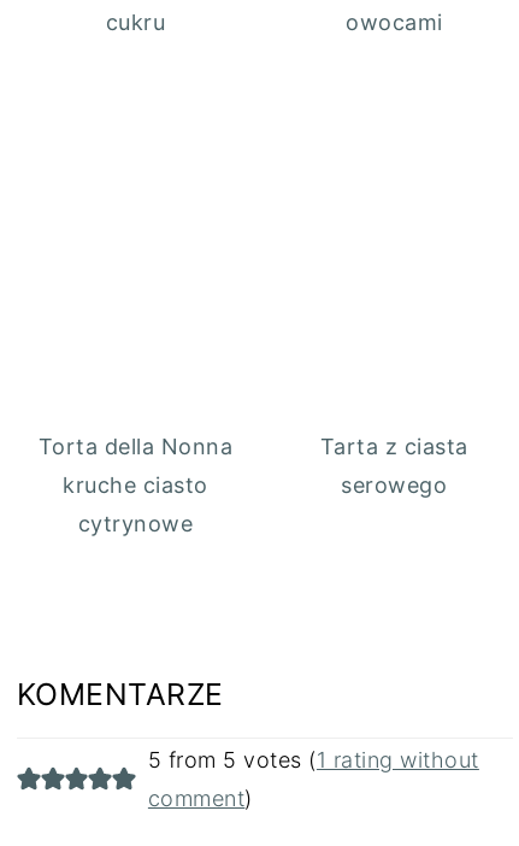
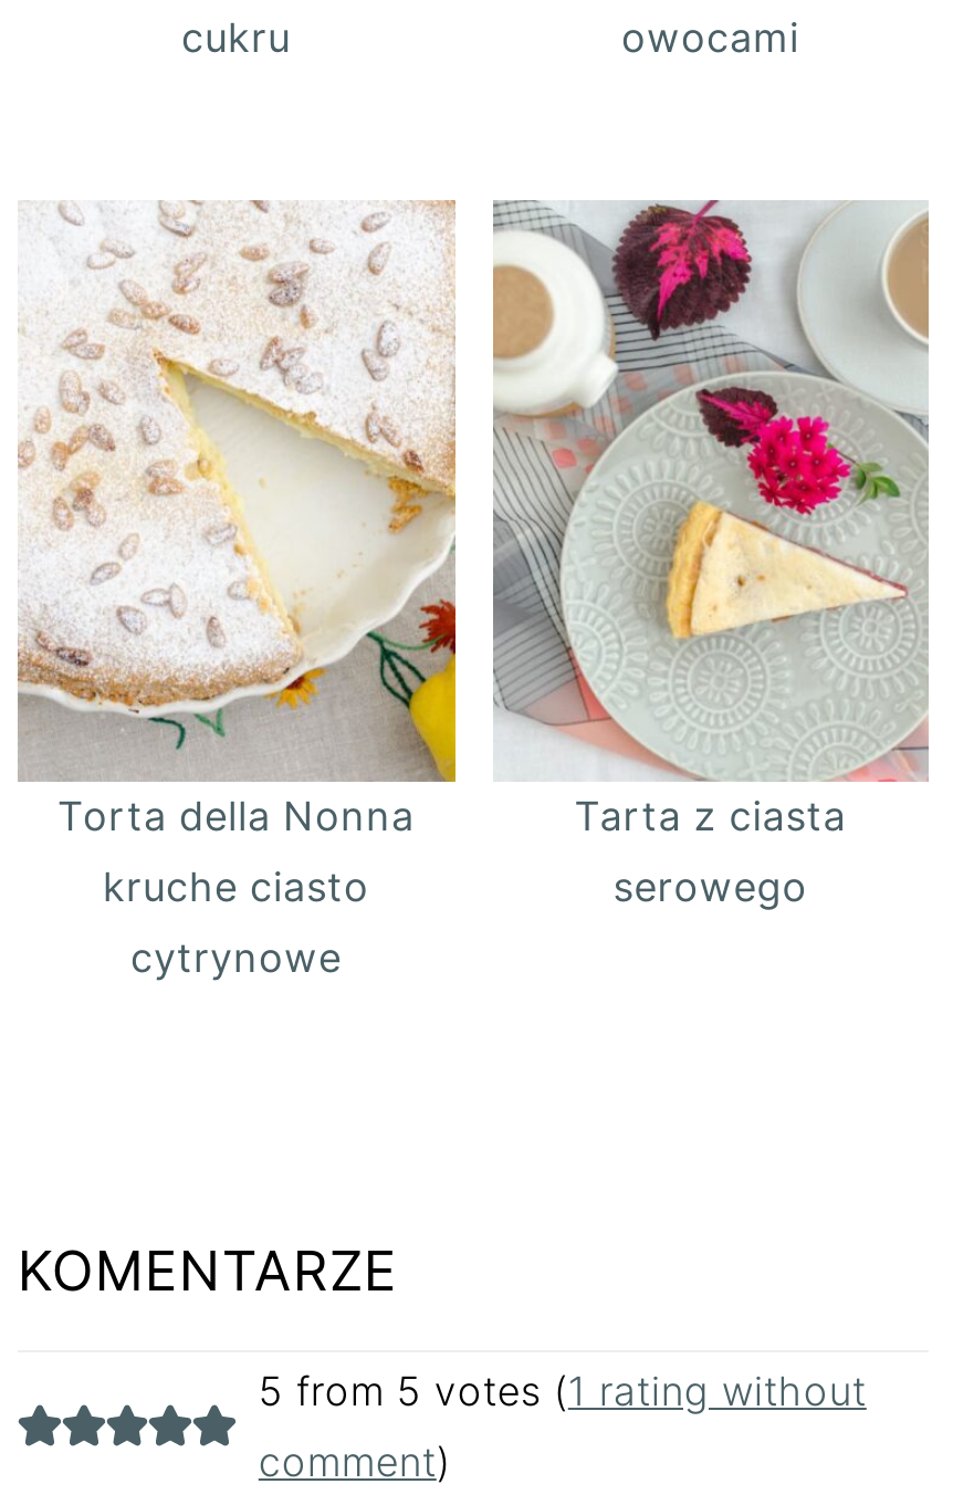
none -> [15,198,458,784] [image]
none -> [491,198,931,784] [image]

